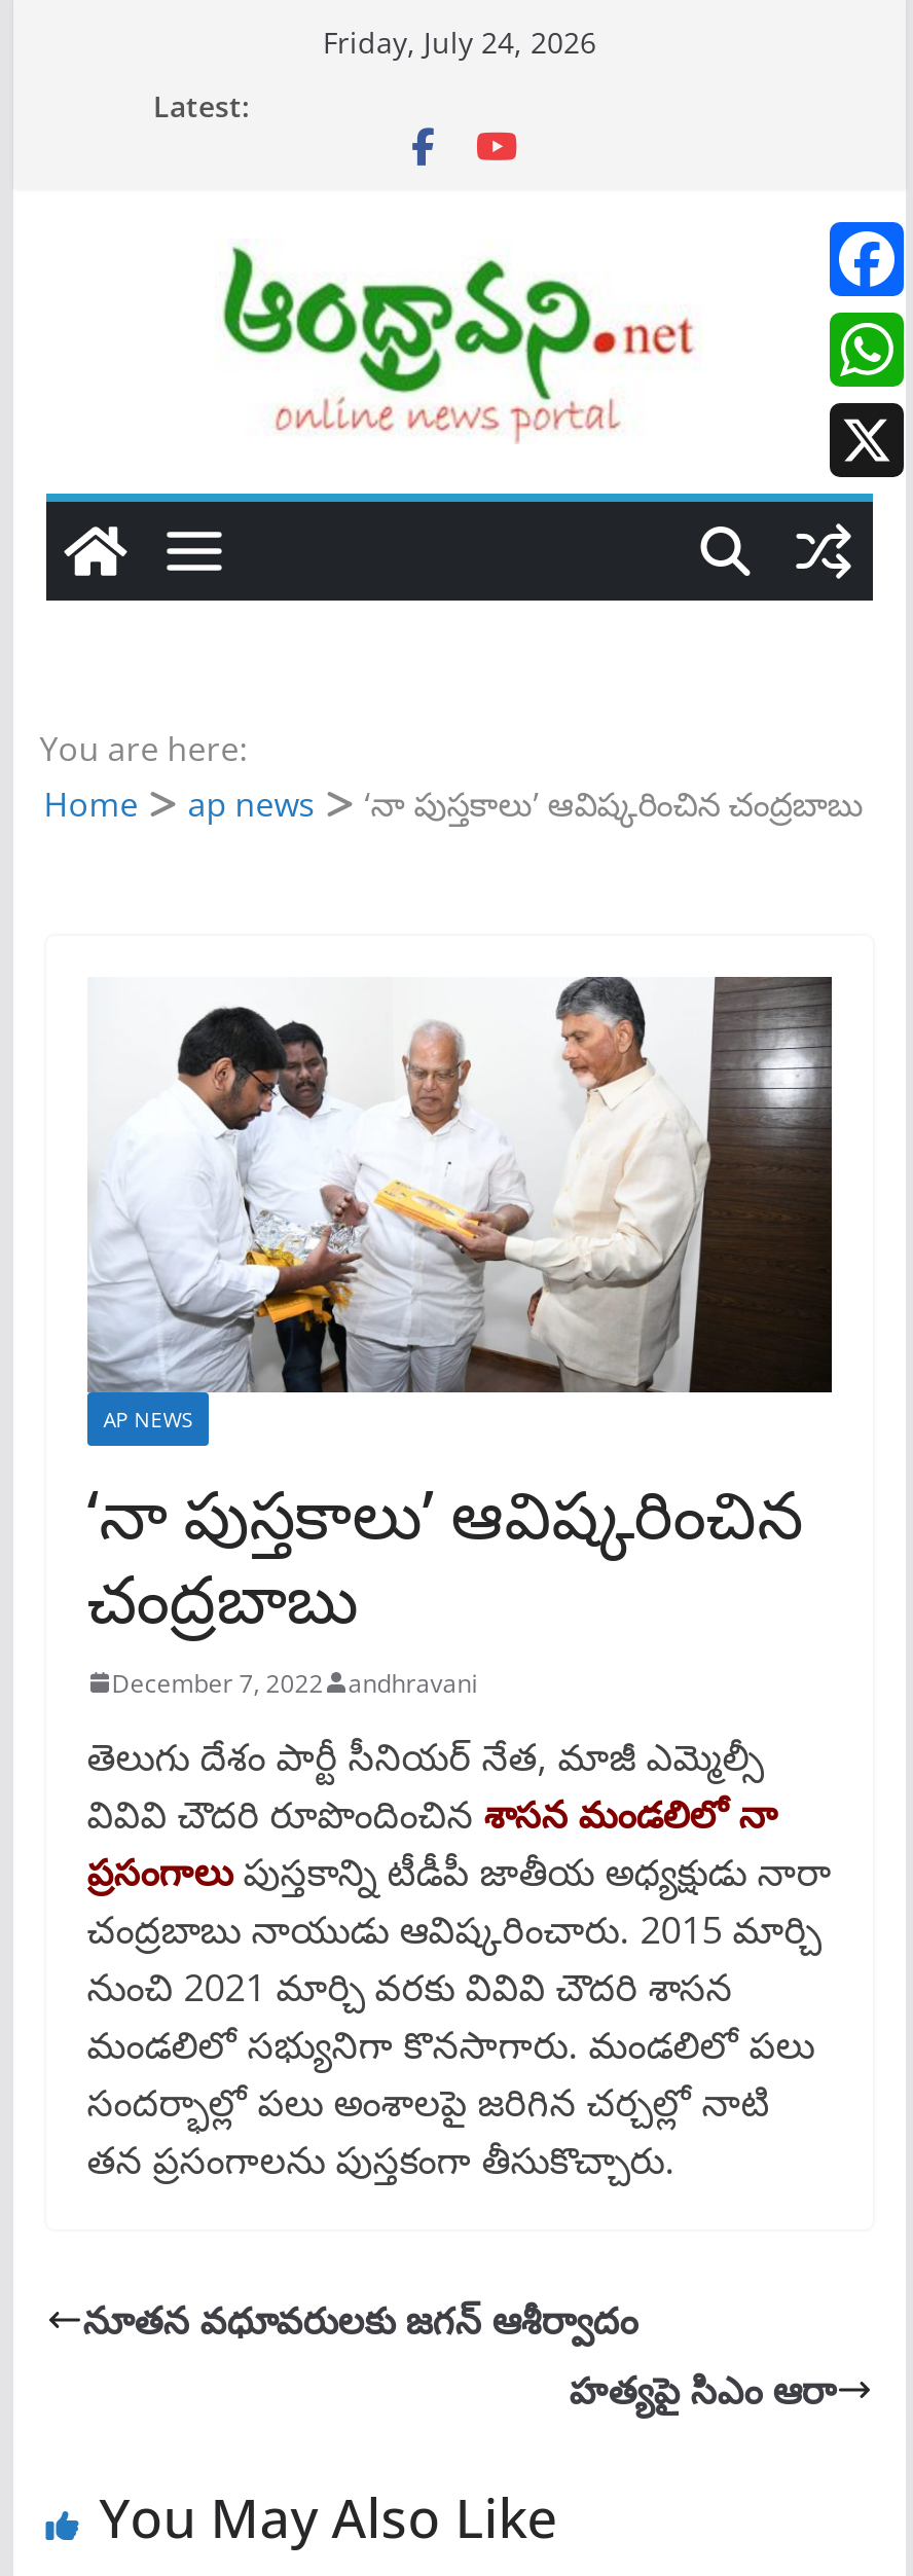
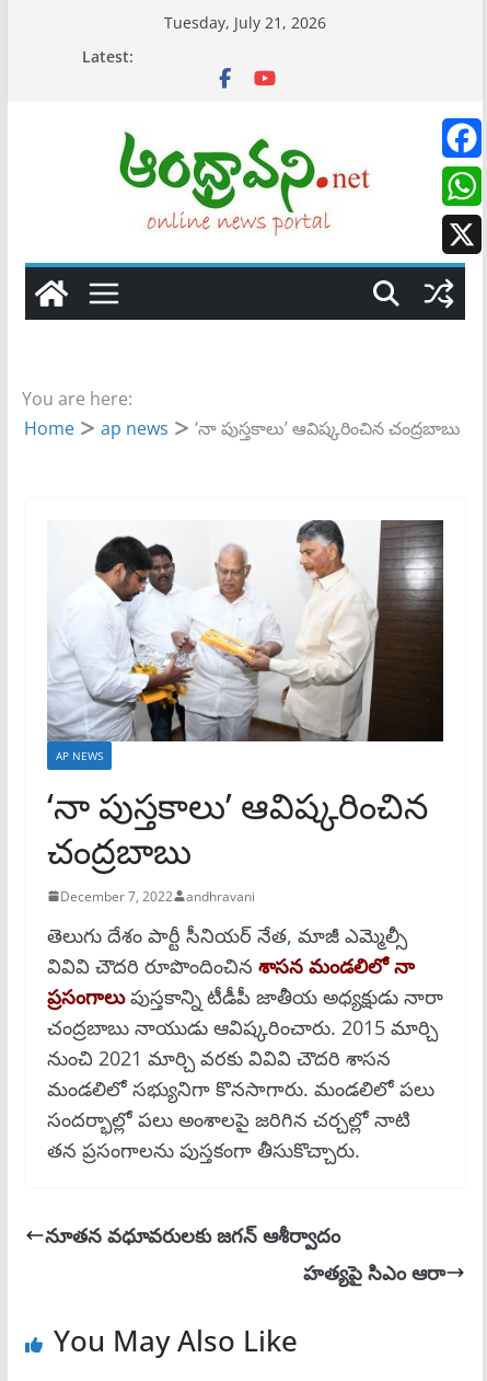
[323,23,596,62] Friday, July 24, 2026 -> [164,12,326,33] Tuesday, July 21, 2026

